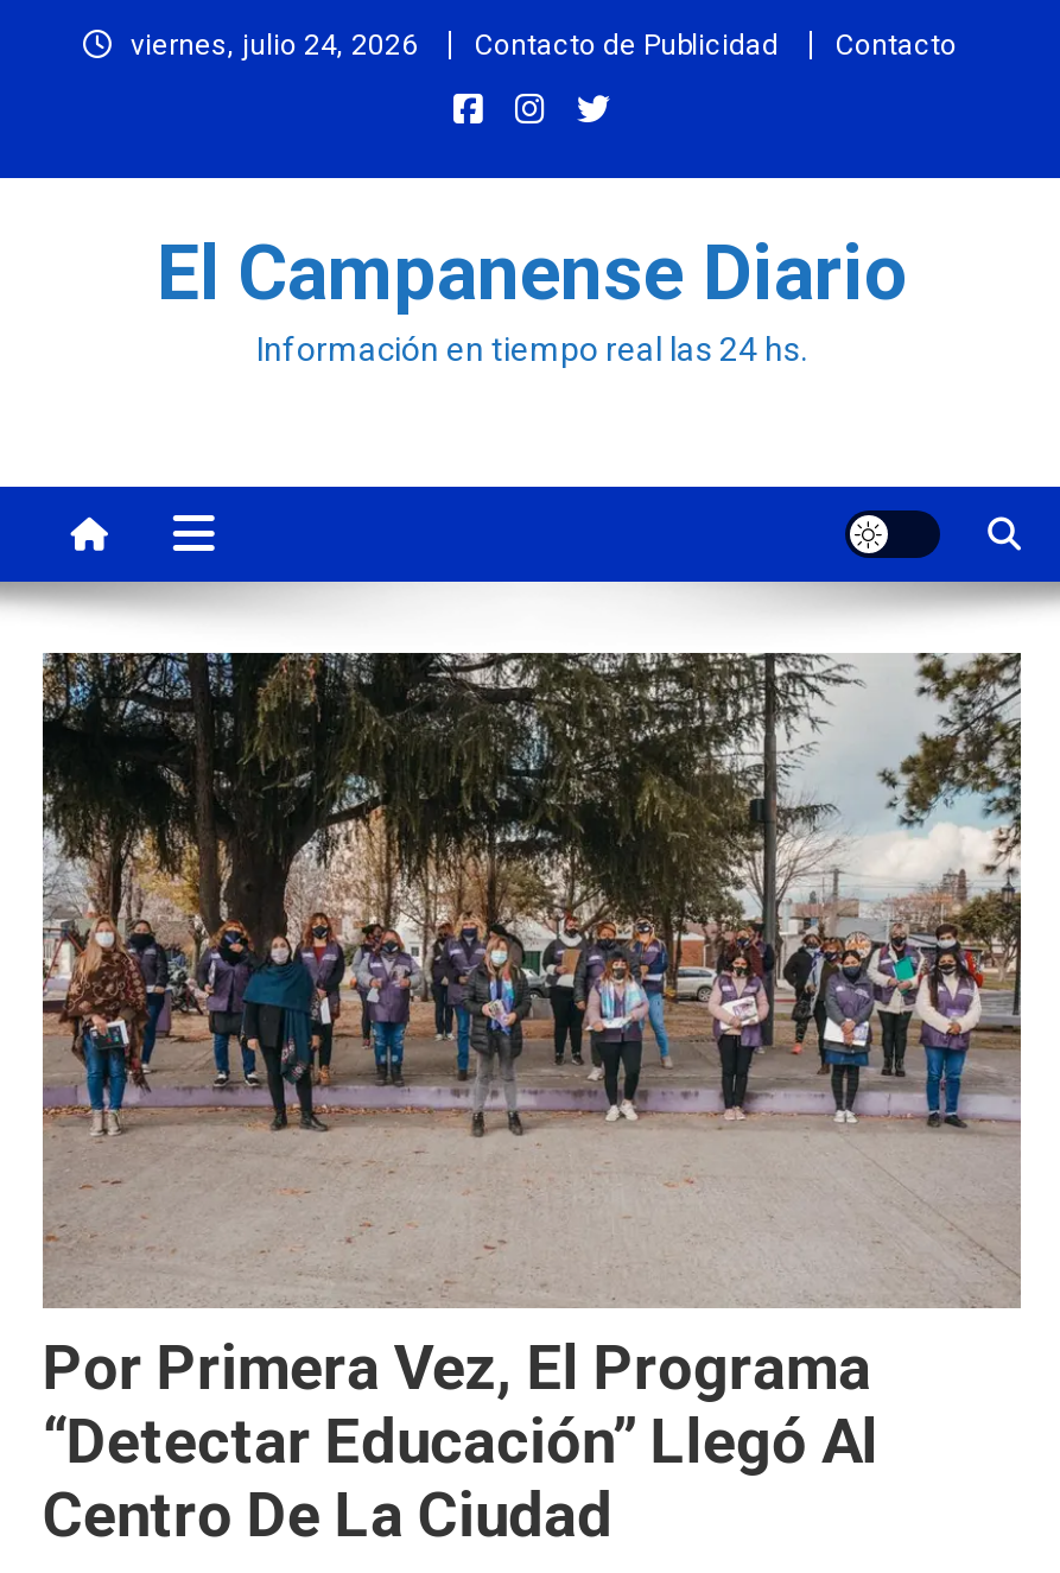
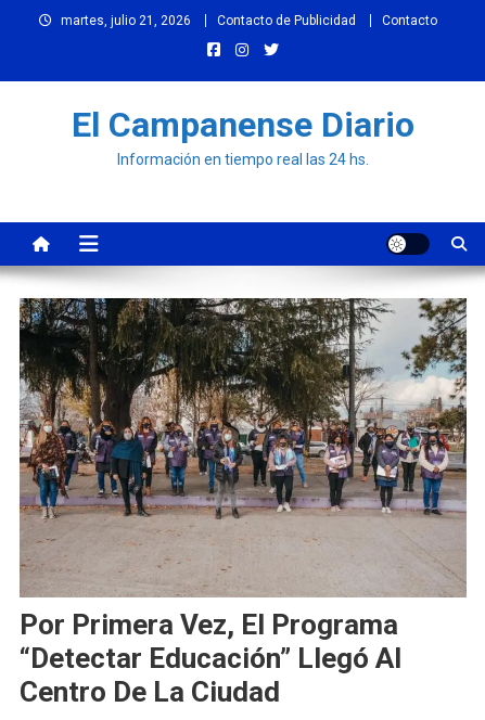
[131,28,418,62] viernes, julio 24, 2026 -> [60,13,190,28] martes, julio 21, 2026

